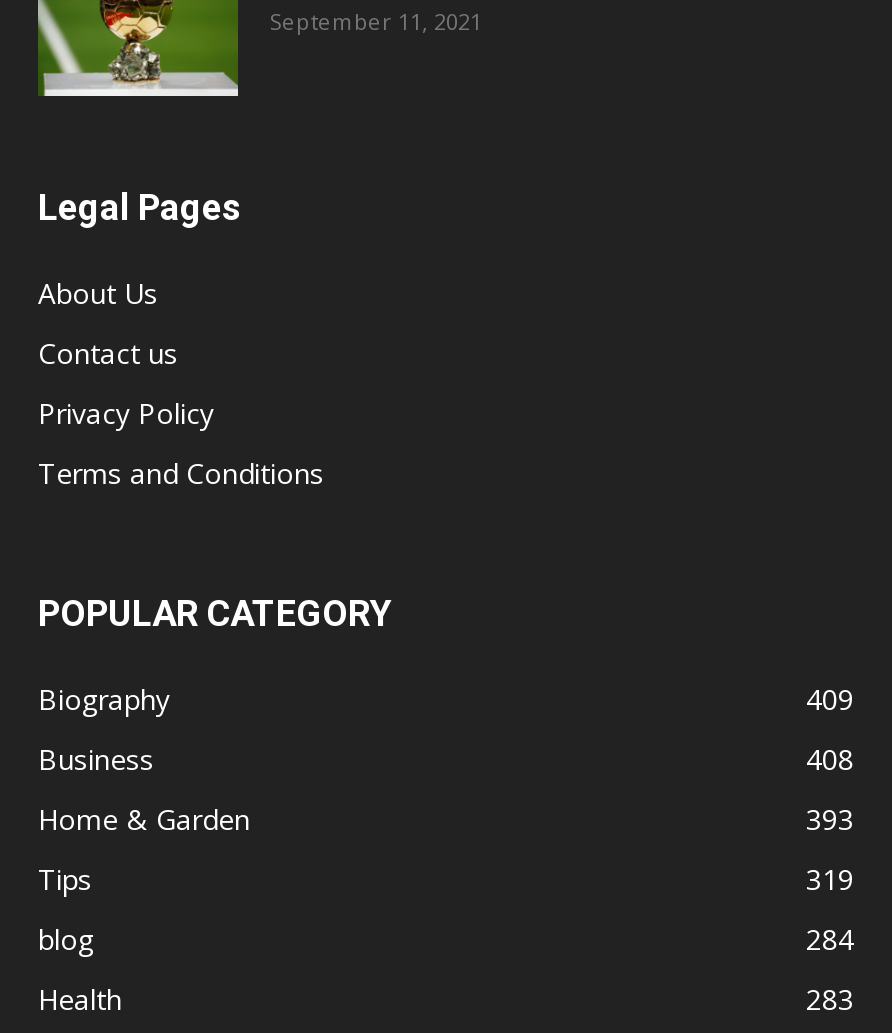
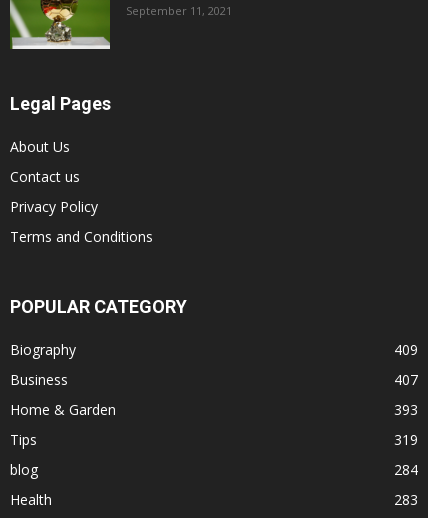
[806,741,854,779] 408 -> [394,370,418,389] 407

